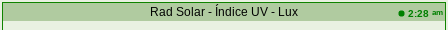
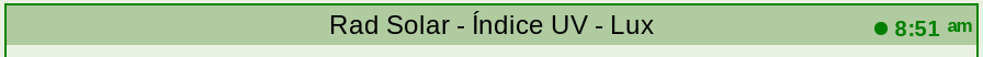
[405,7,443,19] 2:28 am -> [888,14,972,41] 8:51 am

